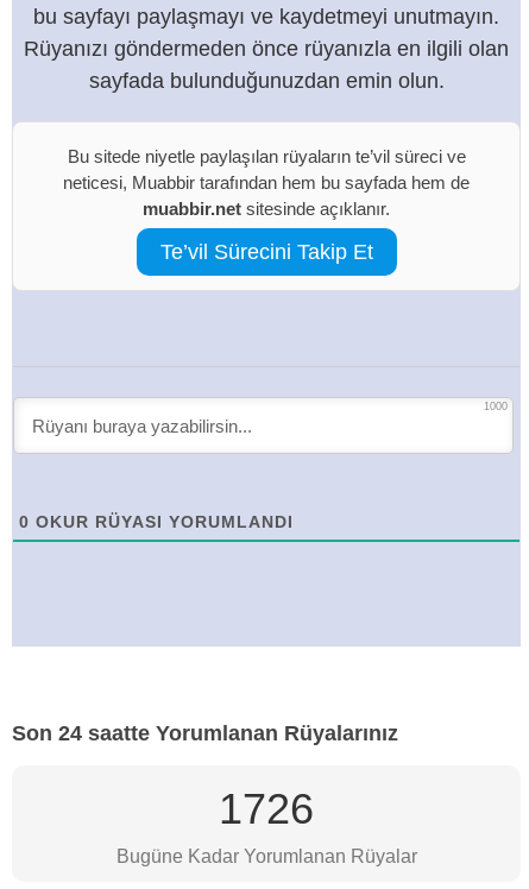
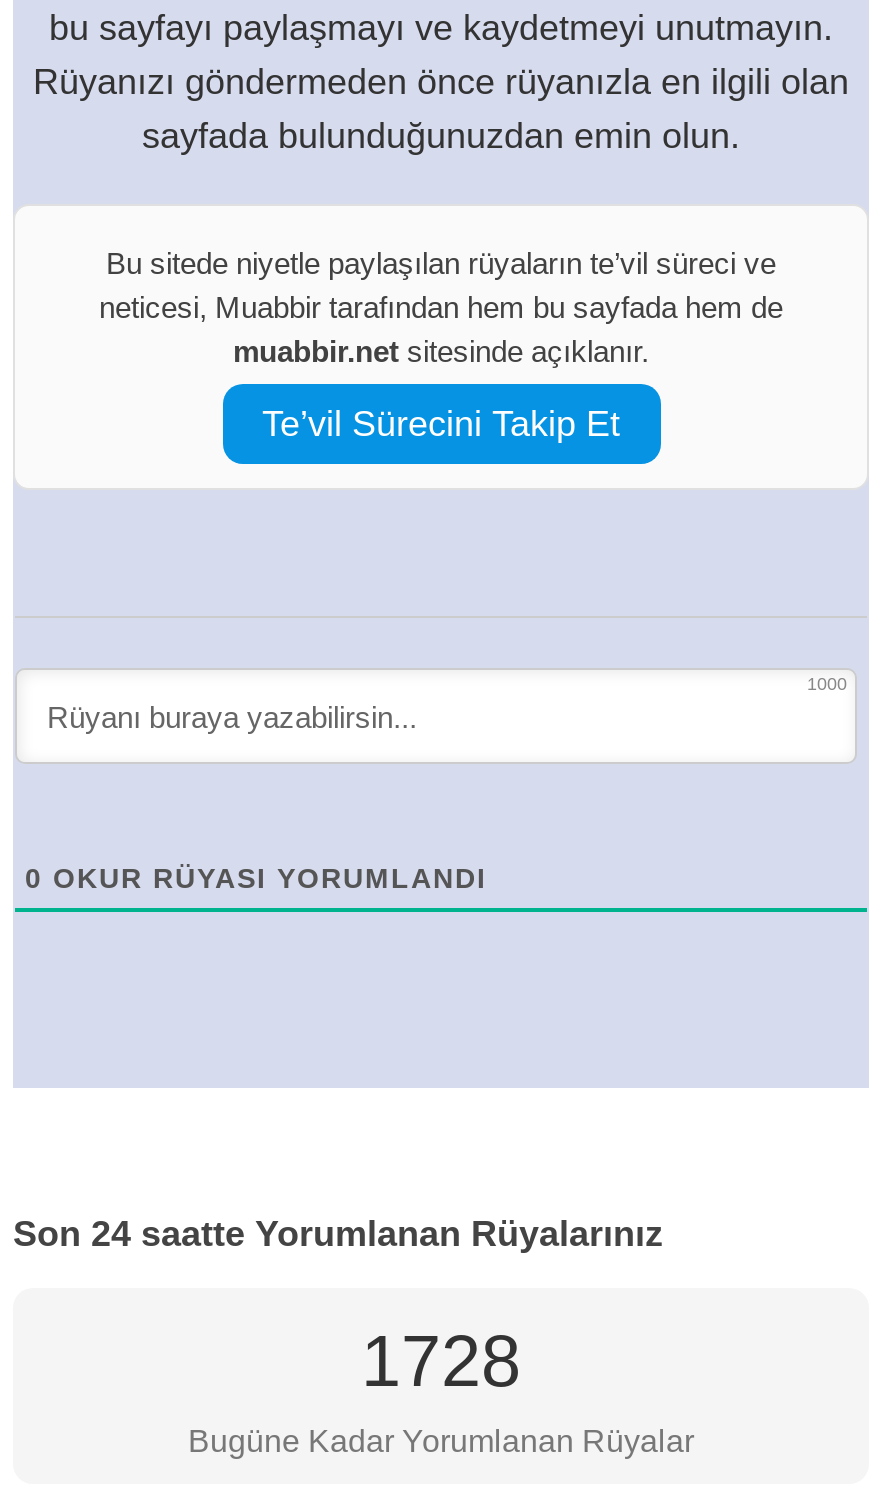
[219,784,314,833] 1726 -> [361,1320,521,1402] 1728

